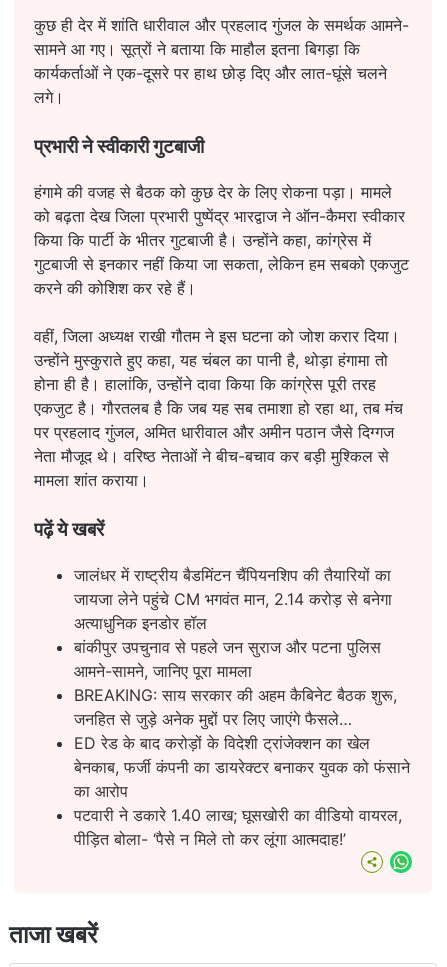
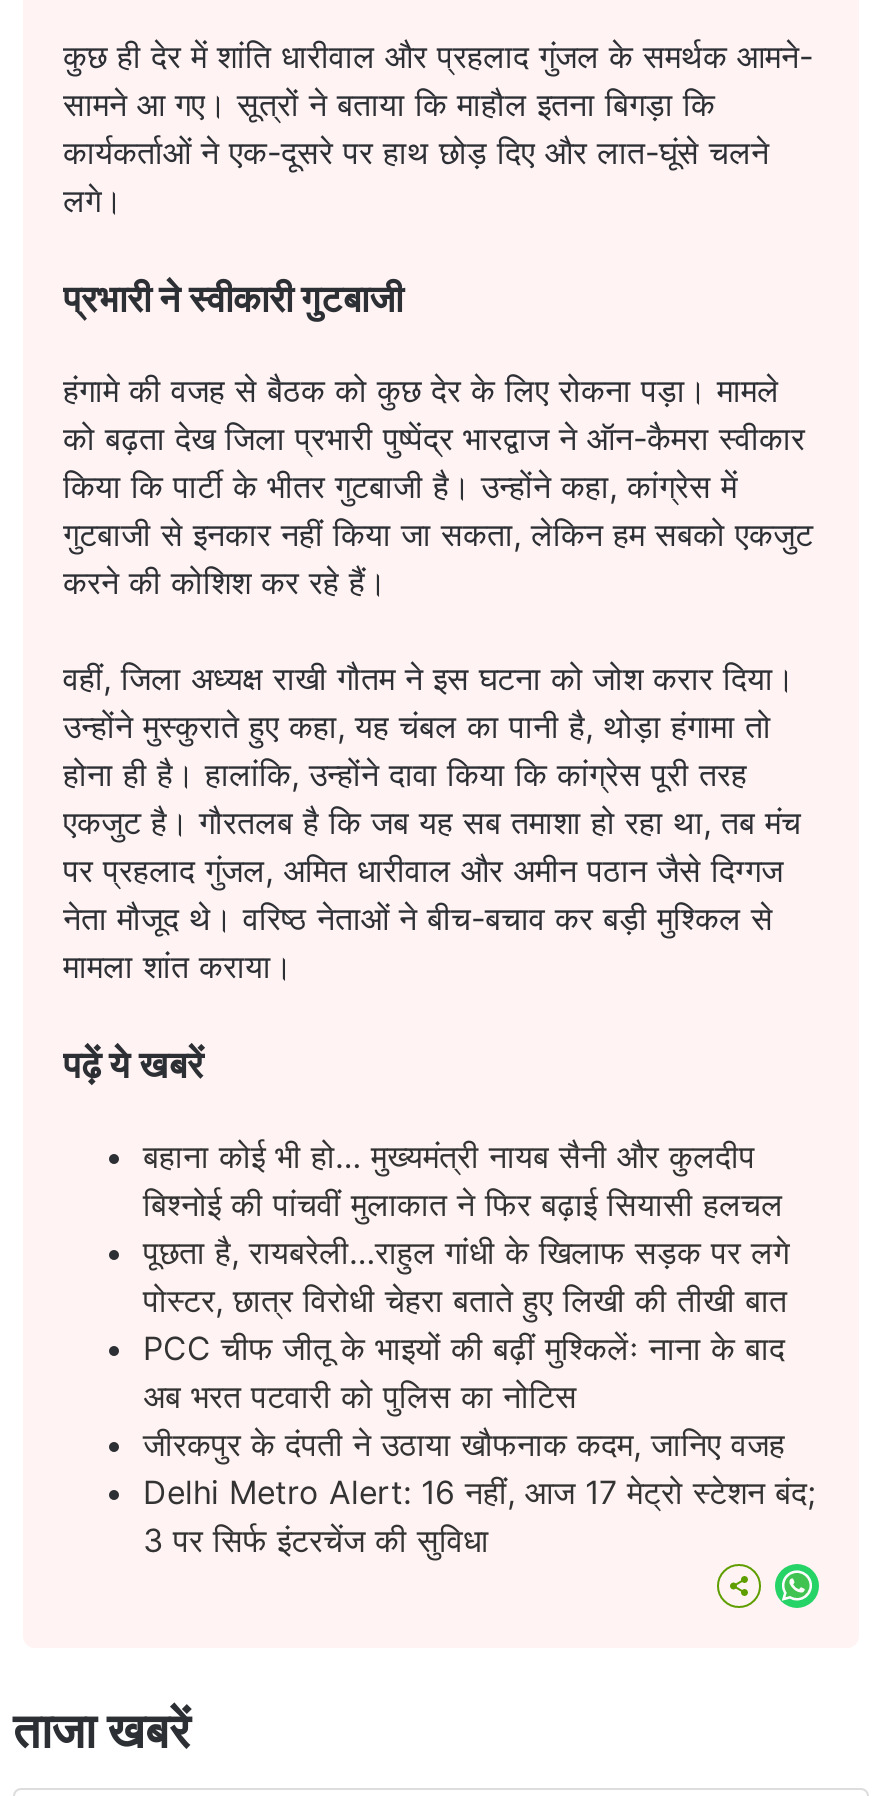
[74,565,410,849] जालंधर में राष्ट्रीय बैडमिंटन चैंपियनशिप की तैयारियों का | जायजा लेने पहुंचे CM भगवंत मान, 2.14 करोड़ से बनेगा | अत्याधुनिक इनडोर हॉल | बांकीपुर उपचुनाव से पहले जन सुराज और पटना पुलिस | आमने-सामने, जानिए पूरा मामला | BREAKING: साय सरकार की अहम कैबिनेट बैठक शुरू, | जनहित से जुड़े अनेक मुद्दों पर लिए जाएंगे फैसले… | ED रेड के बाद करोड़ों के विदेशी ट्रांजेक्शन का खेल | बेनकाब, फर्जी कंपनी का डायरेक्टर बनाकर युवक को फंसाने | का आरोप | पटवारी ने डकारे 1.40 लाख; घूसखोरी का वीडियो वायरल, | पीड़ित बोला- ‘पैसे न मिले तो कर लूंगा आत्मदाह!’ -> [143,1136,815,1560] बहाना कोई भी हो… मुख्यमंत्री नायब सैनी और कुलदीप | बिश्नोई की पांचवीं मुलाकात ने फिर बढ़ाई सियासी हलचल | पूछता है, रायबरेली…राहुल गांधी के खिलाफ सड़क पर लगे | पोस्टर, छात्र विरोधी चेहरा बताते हुए लिखी की तीखी बात | PCC चीफ जीतू के भाइयों की बढ़ीं मुश्किलेंः नाना के बाद | अब भरत पटवारी को पुलिस का नोटिस | जीरकपुर के दंपती ने उठाया खौफनाक कदम, जानिए वजह | Delhi Metro Alert: 16 नहीं, आज 17 मेट्रो स्टेशन बंद; | 3 पर सिर्फ इंटरचेंज की सुविधा

